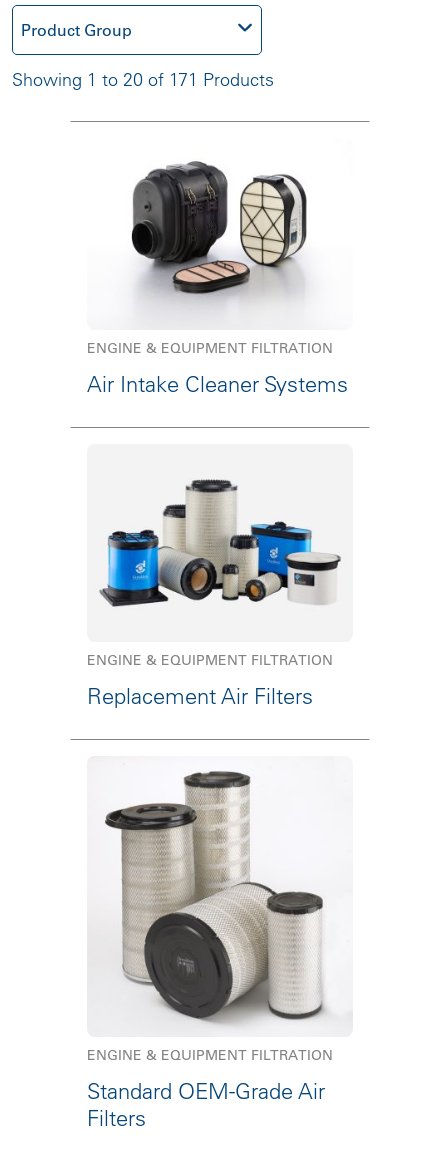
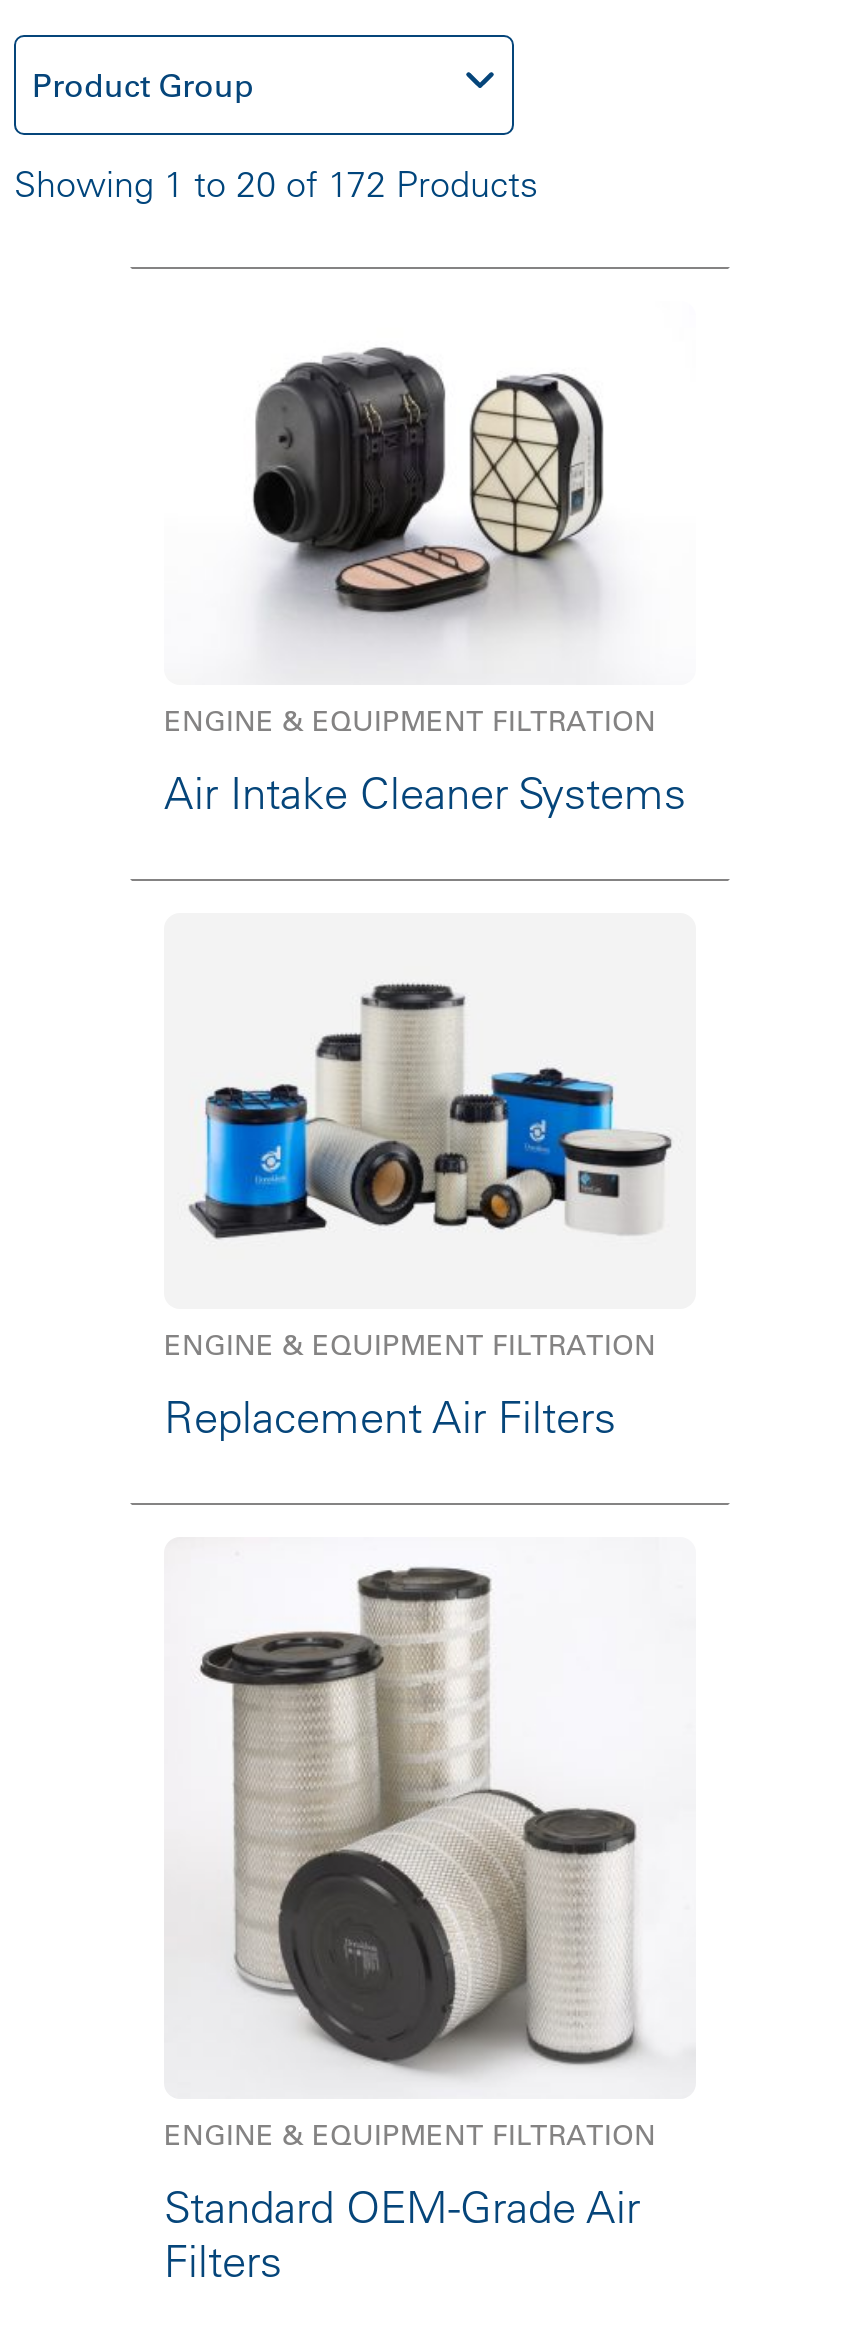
[12,68,274,91] Showing 1 to 20 of 171 Products -> [14,161,538,207] Showing 1 to 20 of 172 Products

